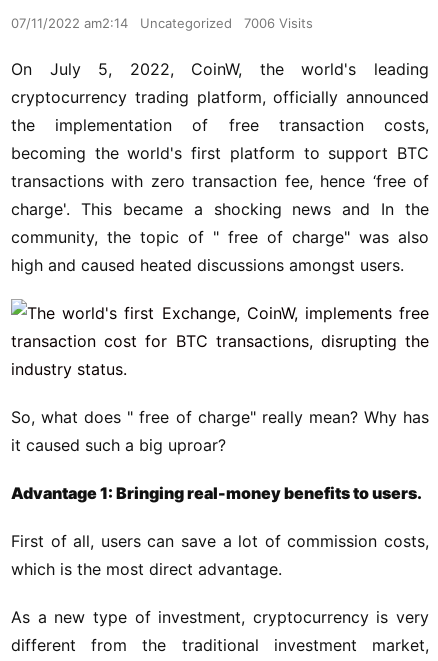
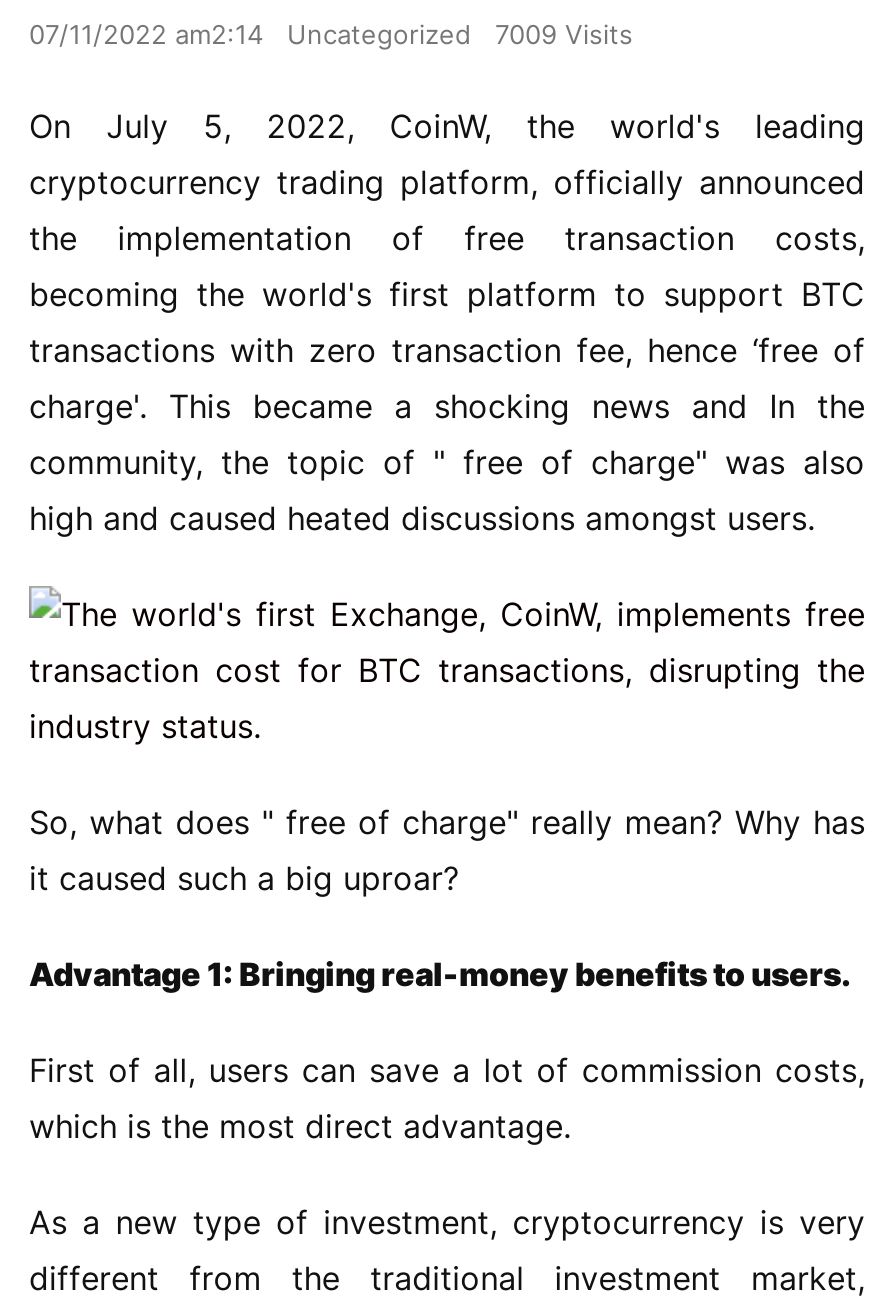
[11,15,313,31] 07/11/2022 am2:14 Uncategorized 7006 Visits -> [29,18,633,50] 07/11/2022 am2:14 Uncategorized 7009 Visits

